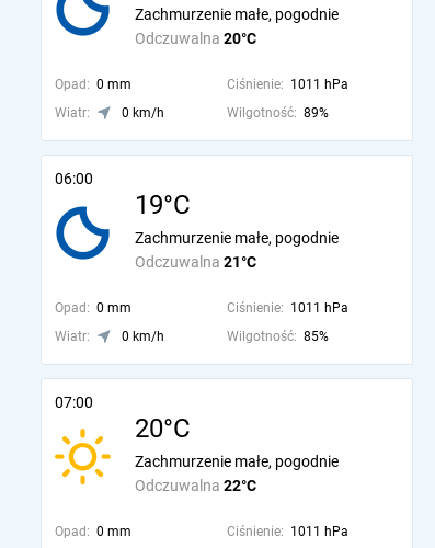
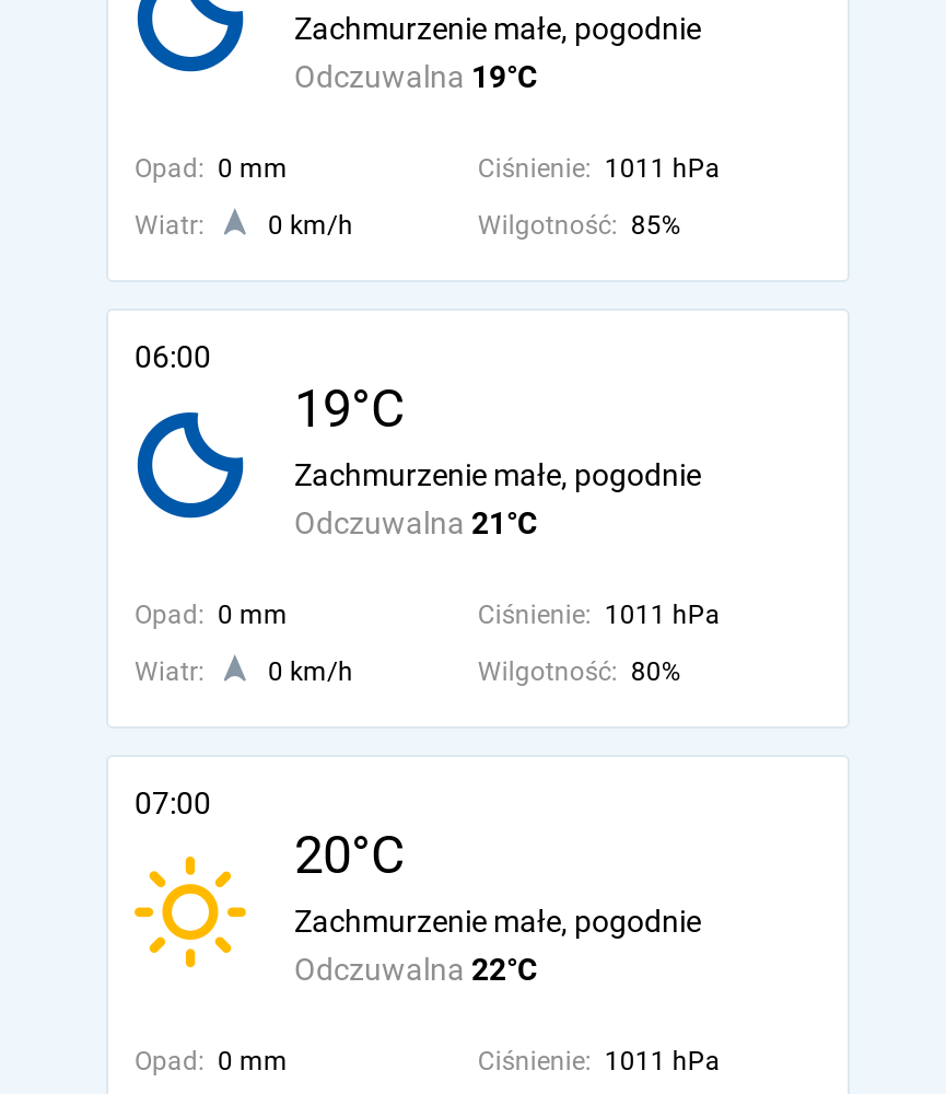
[135,30,256,47] Odczuwalna 20°C -> [294,59,537,94] Odczuwalna 19°C
[227,105,329,121] Wilgotność: 89% -> [478,210,681,241] Wilgotność: 85%
[227,329,329,344] Wilgotność: 85% -> [478,656,681,687] Wilgotność: 80%

